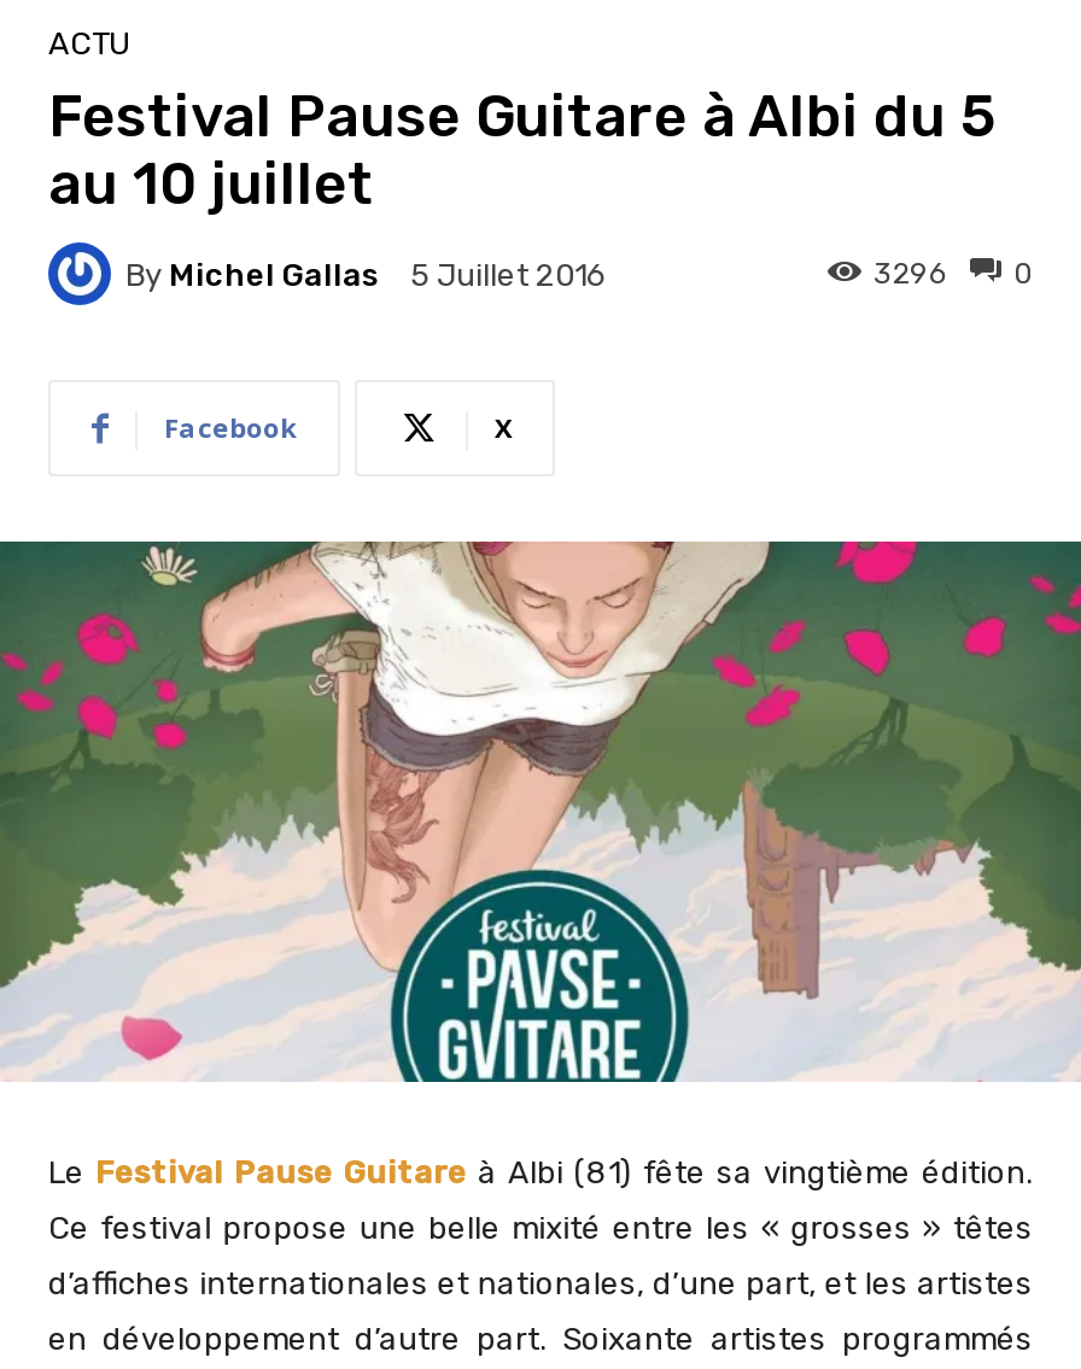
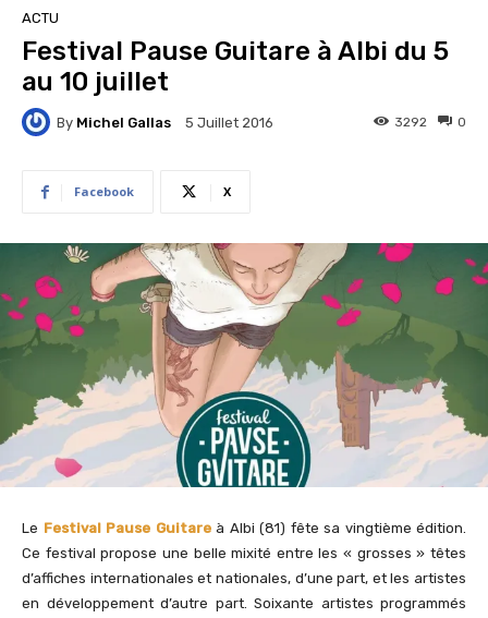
[873,257,1033,290] 3296 0 -> [394,114,466,130] 3292 0

